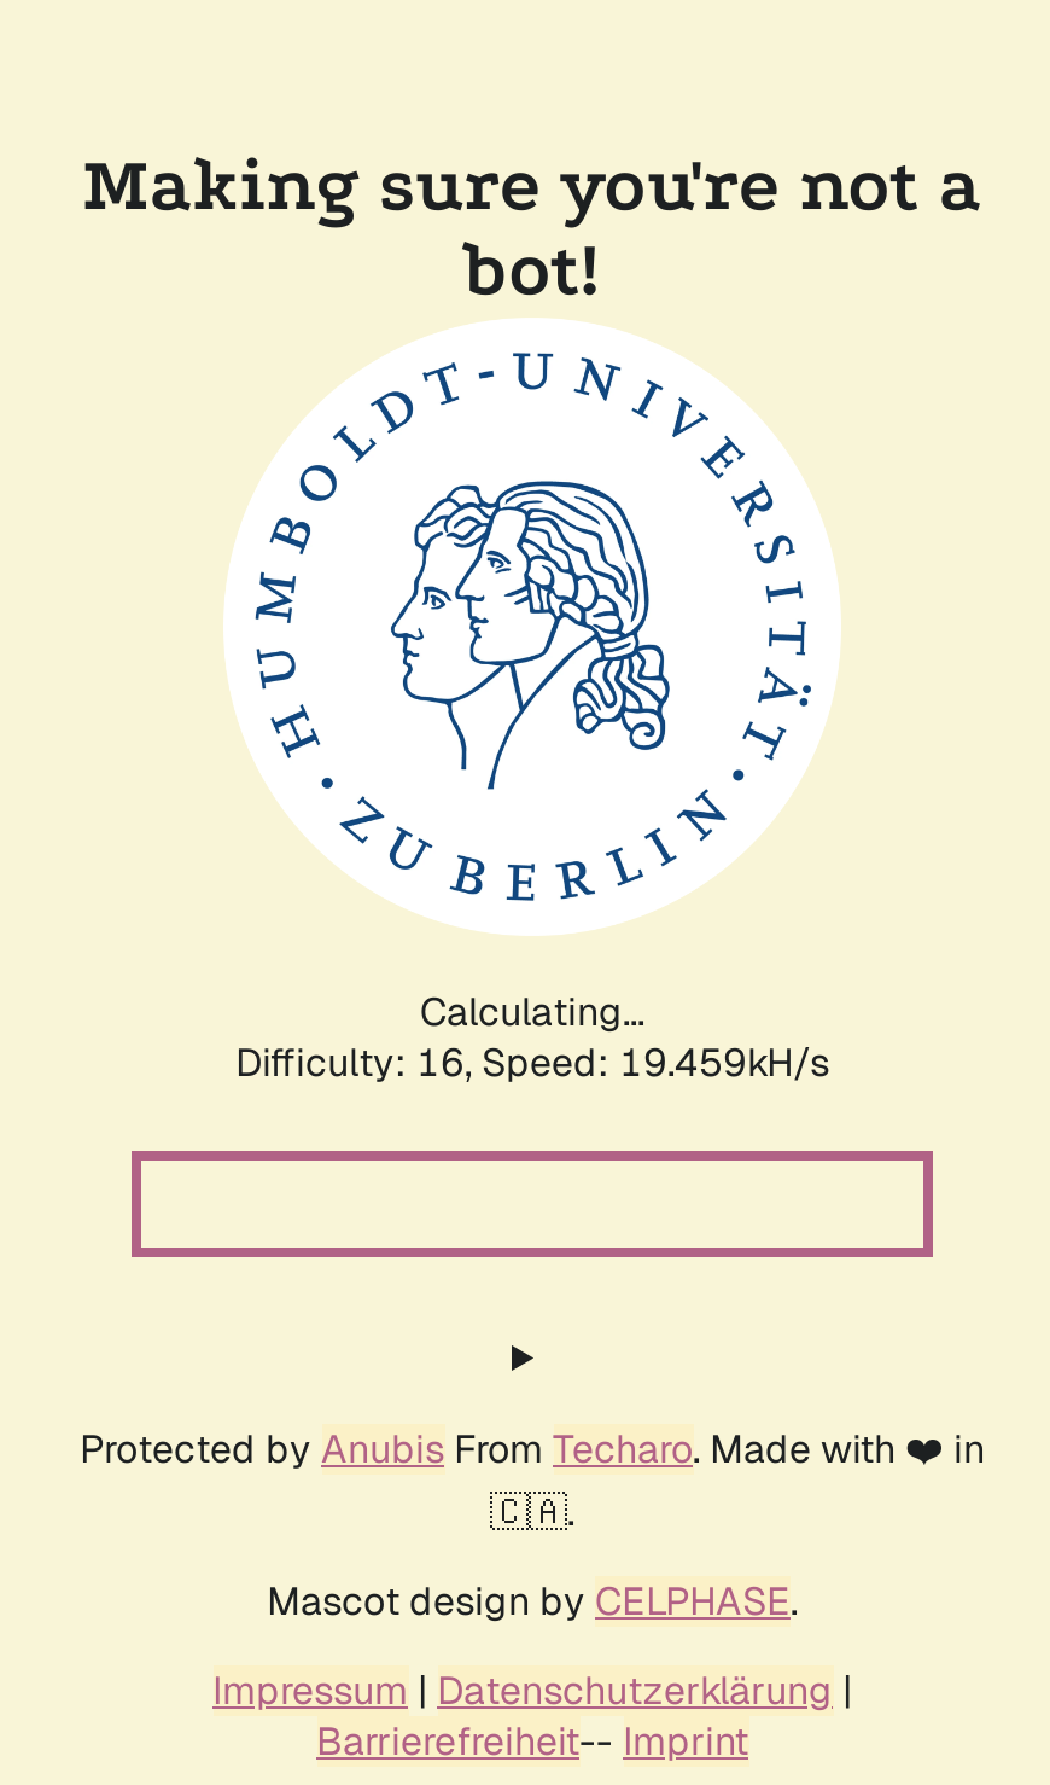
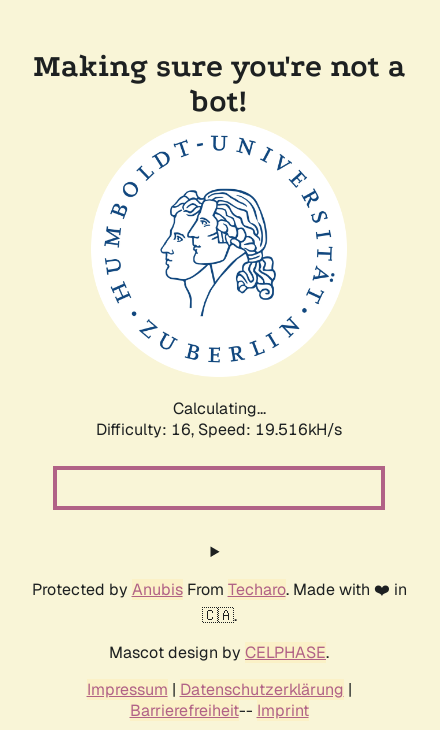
[235,1037,829,1088] Difficulty: 16, Speed: 19.459kH/s -> [96,419,342,440] Difficulty: 16, Speed: 19.516kH/s

